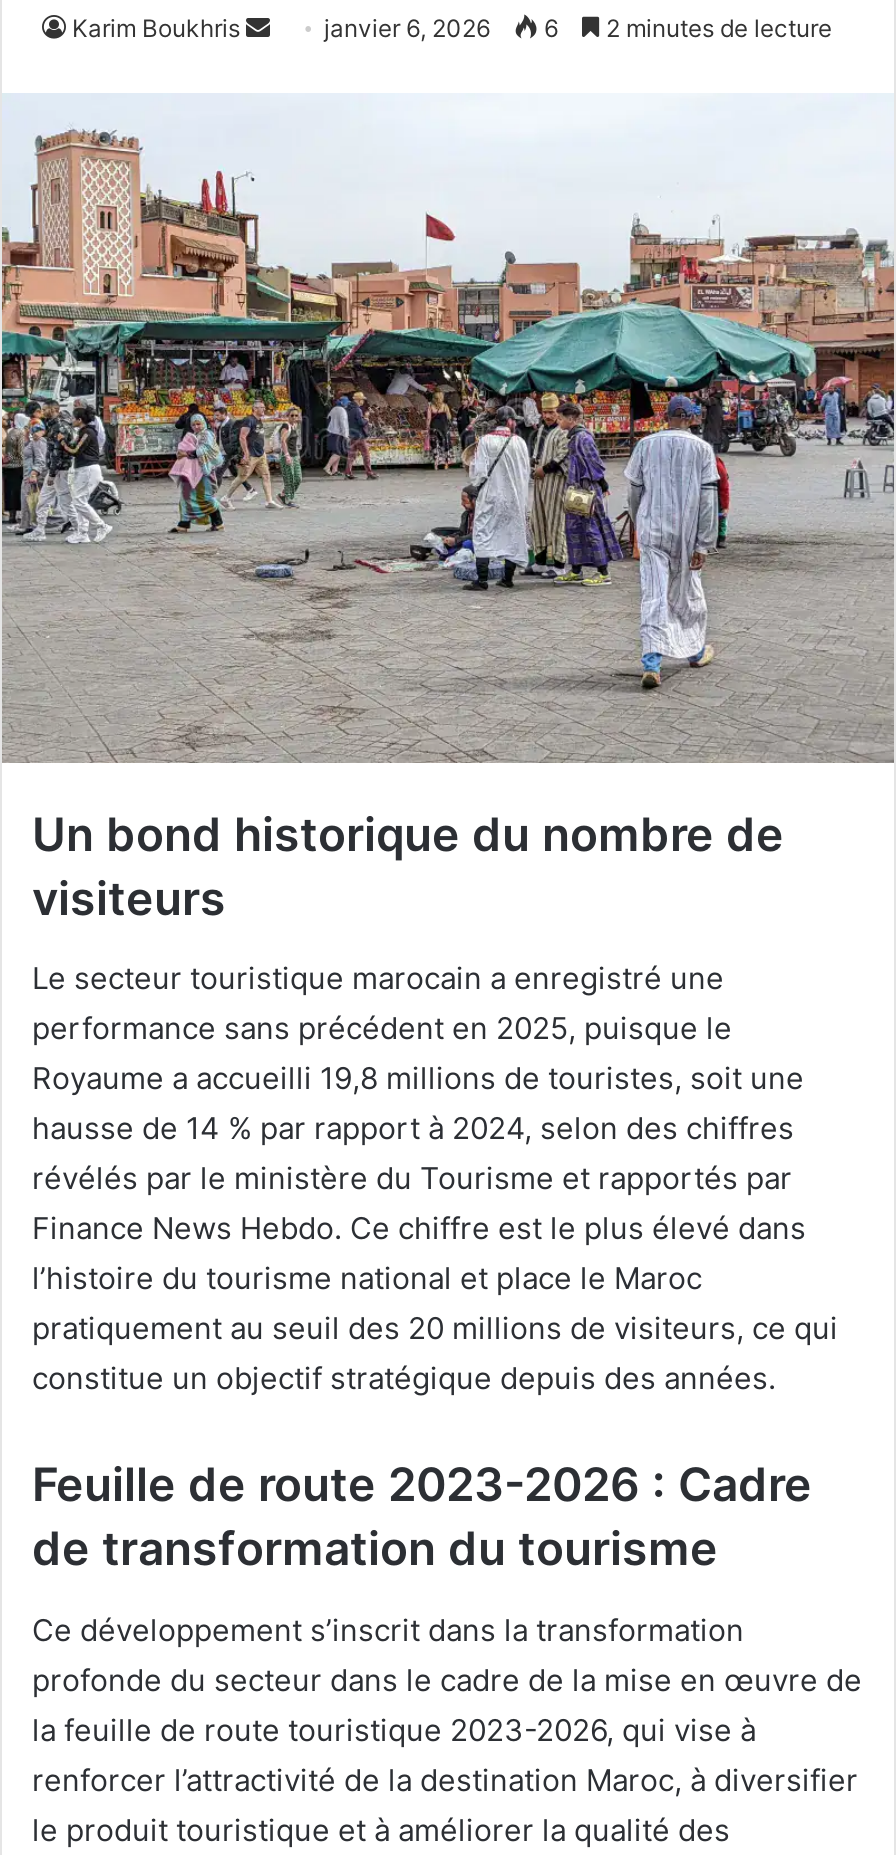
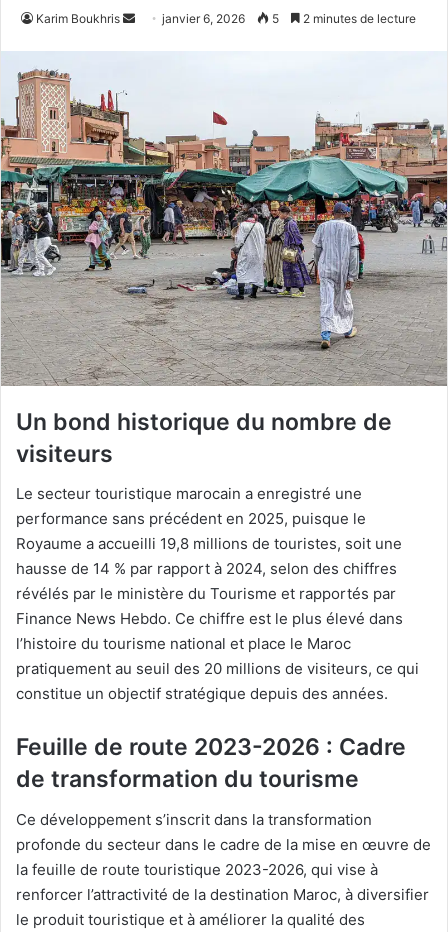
[538,13,558,43] 6 -> [269,11,279,26] 5

